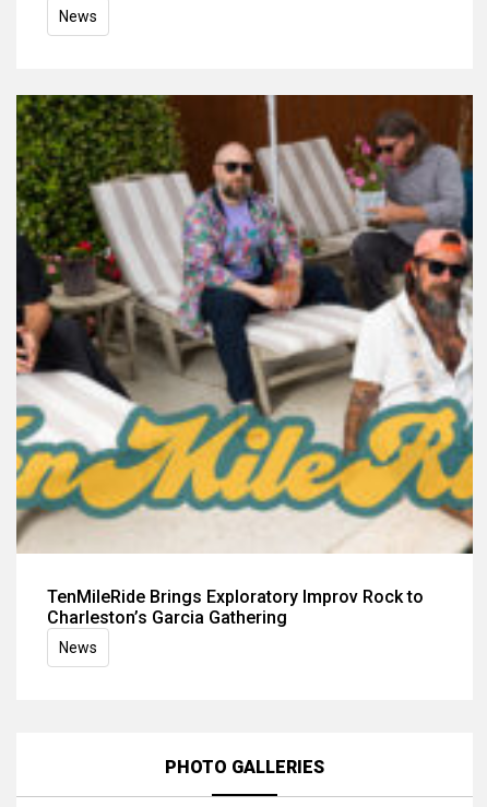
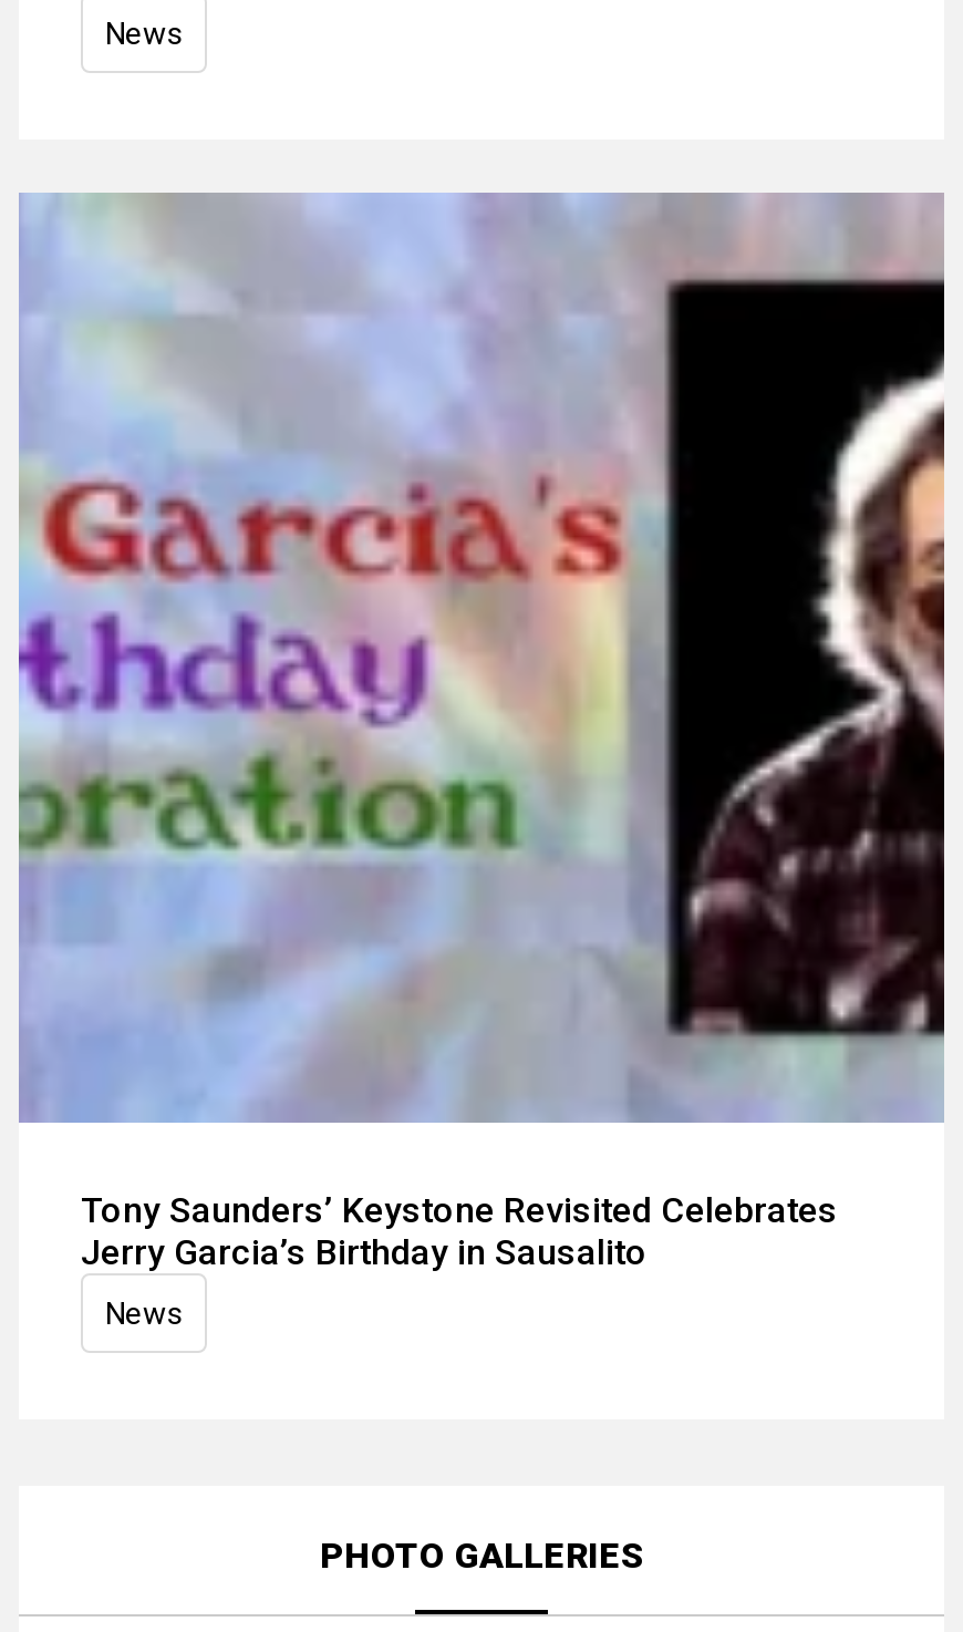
[15,94,474,628] [image] | TenMileRide Brings Exploratory Improv Rock to | Charleston’s Garcia Gathering -> [17,193,946,1274] [image] | Tony Saunders’ Keystone Revisited Celebrates | Jerry Garcia’s Birthday in Sausalito

